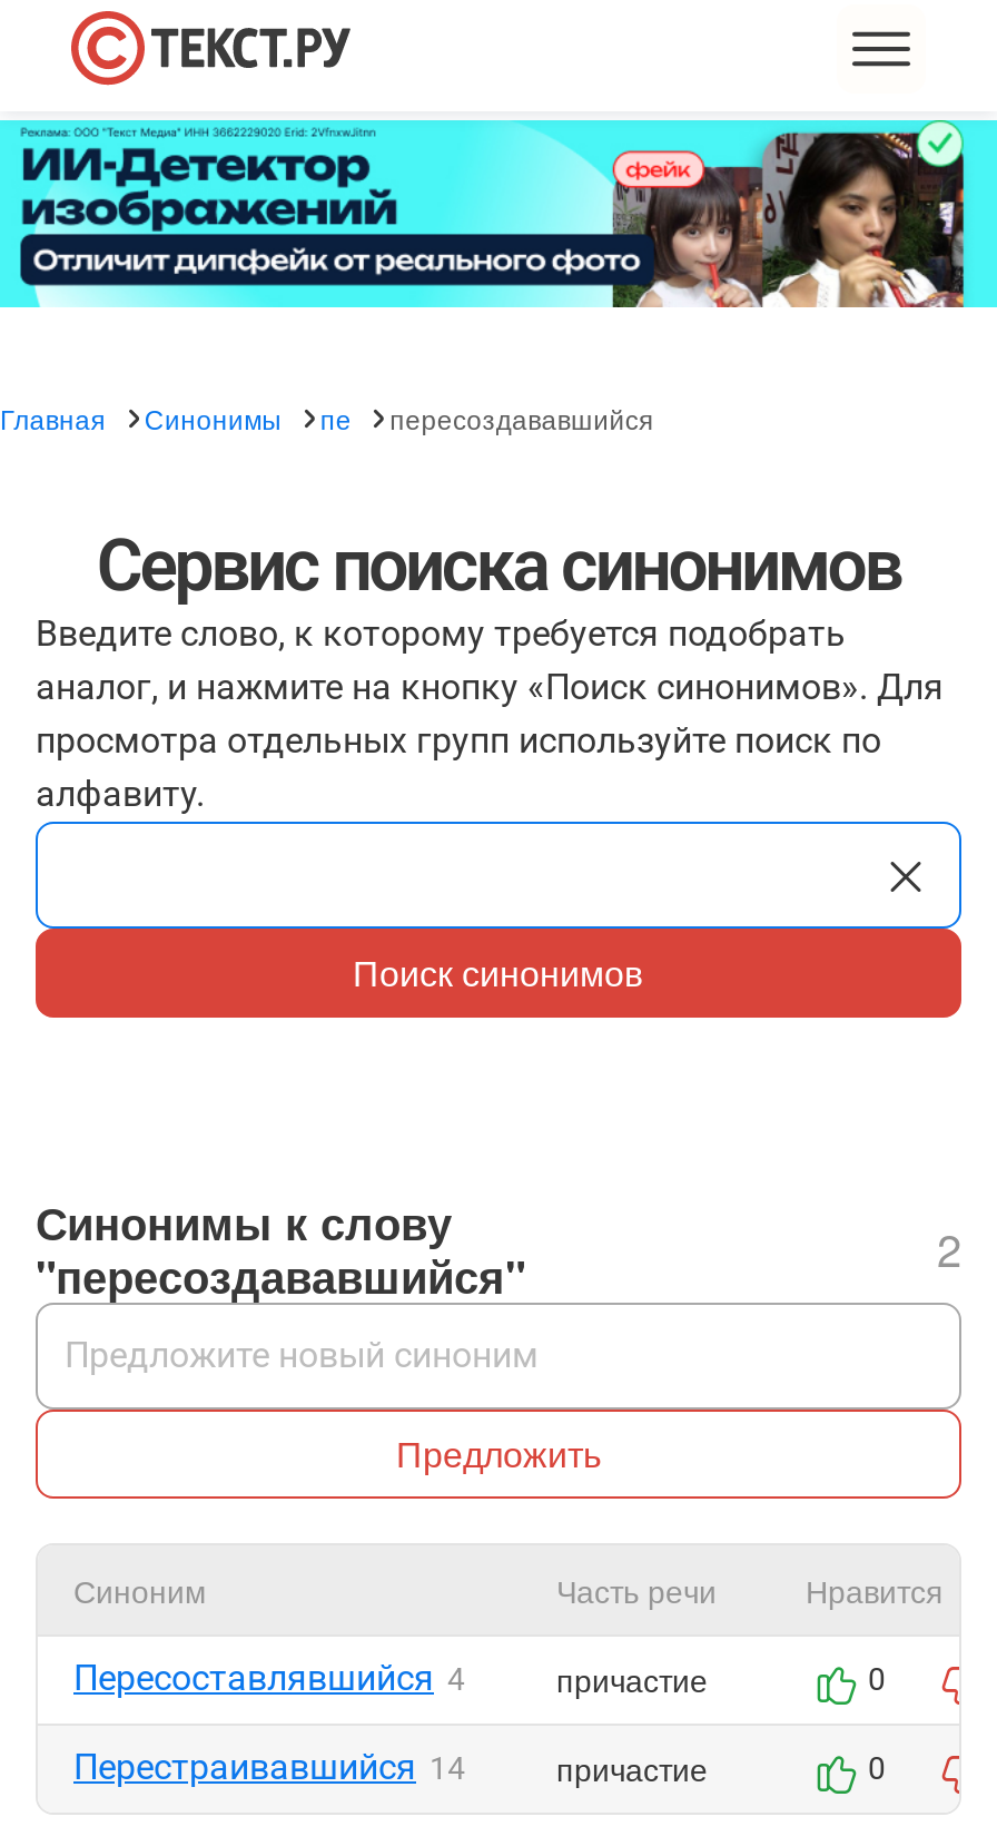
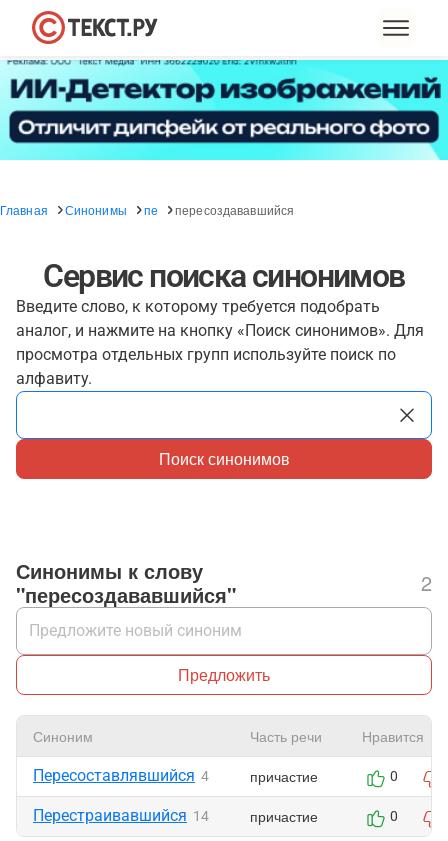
[7,118,977,310] [image] -> [3,59,442,161] [image]

